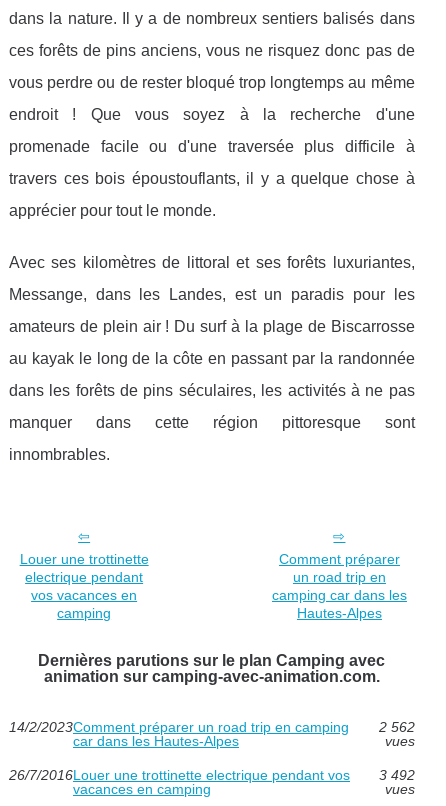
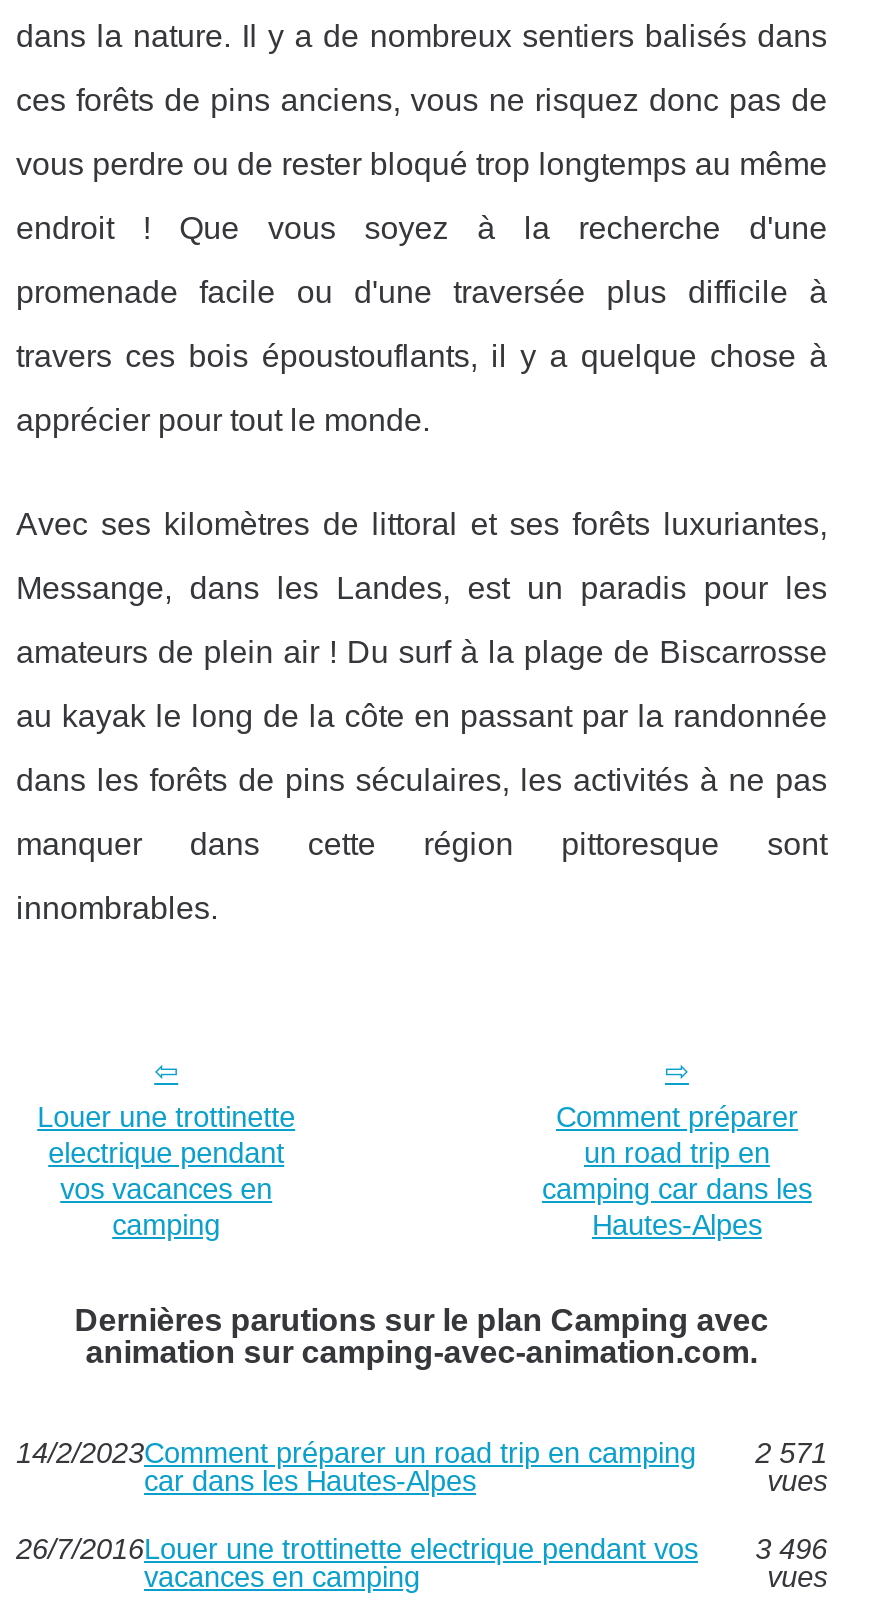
[9,719,415,735] 14/2/2023Comment préparer un road trip en camping 2 562 -> [16,1437,827,1469] 14/2/2023Comment préparer un road trip en camping 2 571
[9,767,415,783] 26/7/2016 Louer une trottinette electrique pendant vos 3 492 -> [16,1533,827,1565] 26/7/2016 Louer une trottinette electrique pendant vos 3 496

